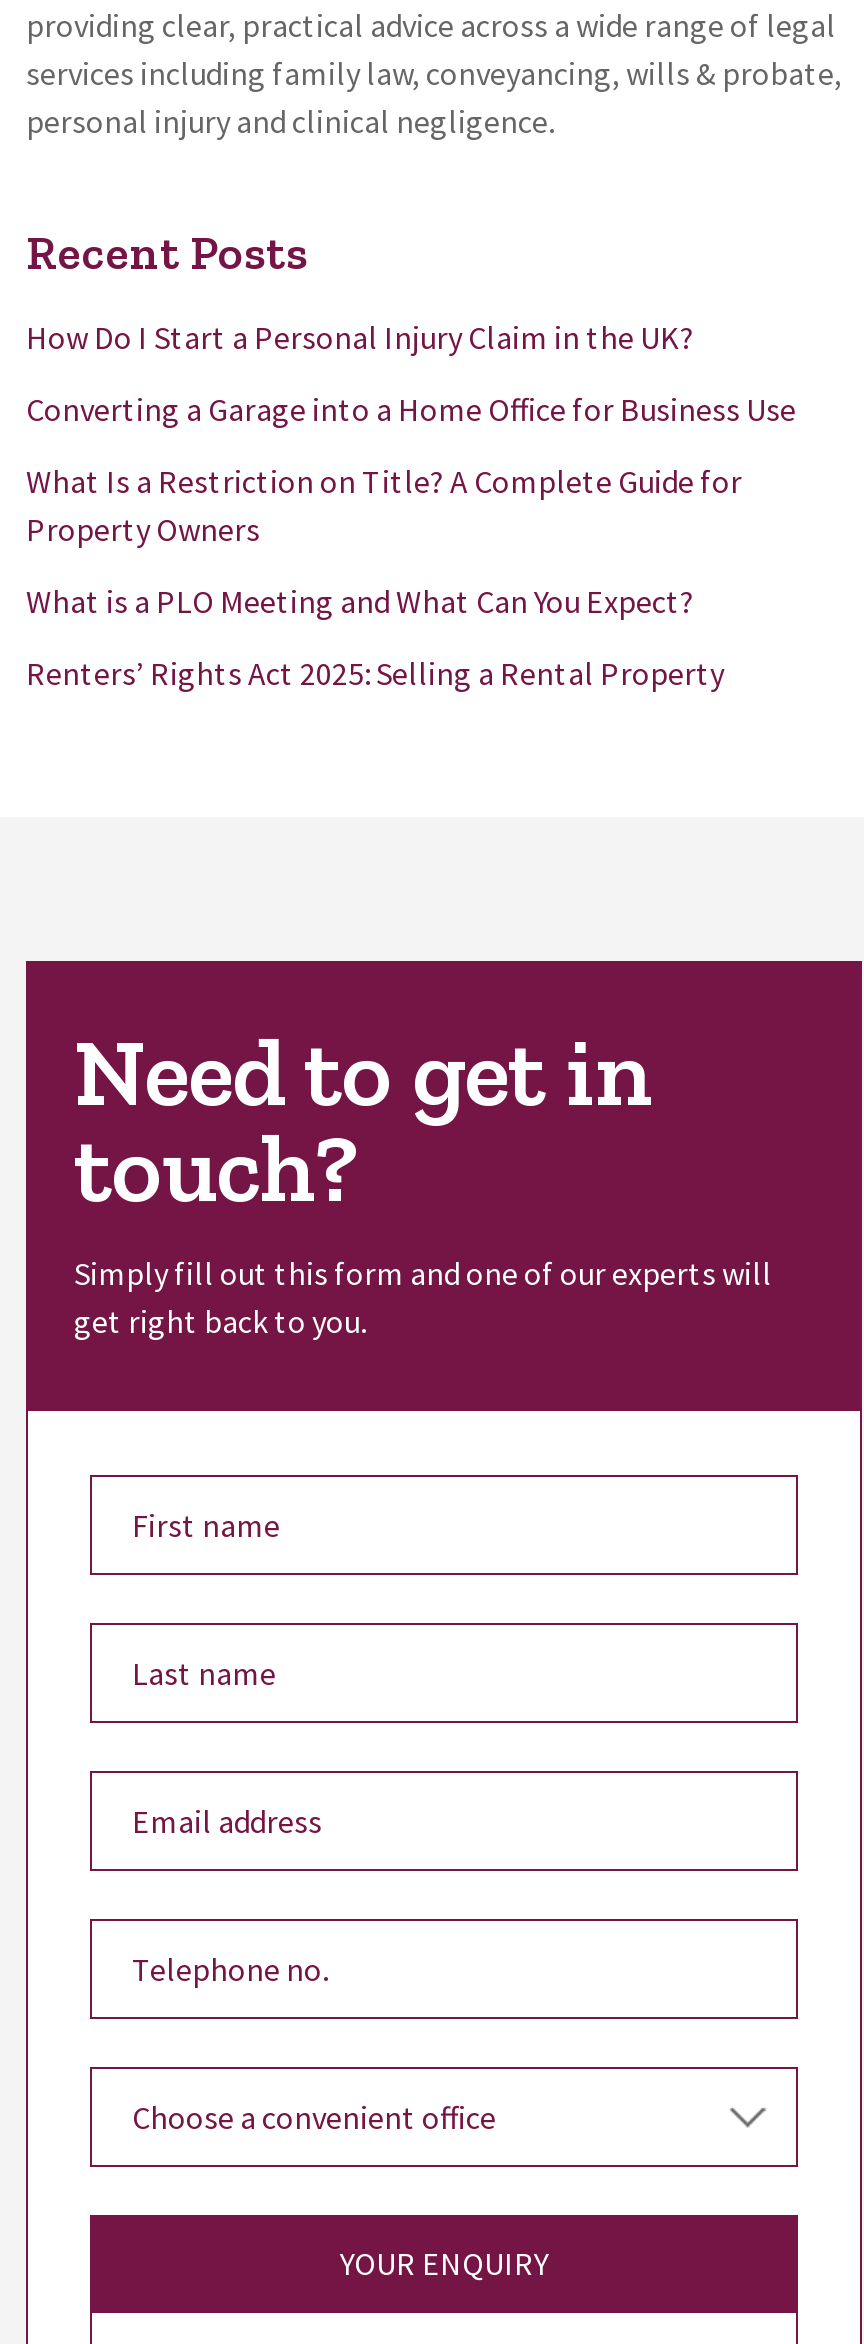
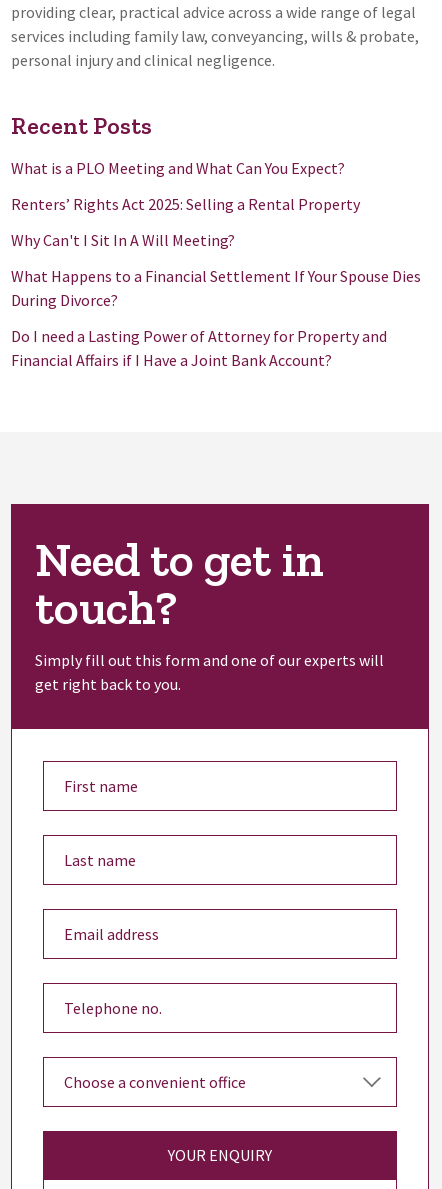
[26,316,796,548] How Do I Start a Personal Injury Claim in the UK? | Converting a Garage into a Home Office for Business Use | What Is a Restriction on Title? A Complete Guide for | Property Owners -> none
moved [26,580,724,692] -> [11,158,360,214]: What is a PLO Meeting and What Can You Expect? | Renters’ Rights Act 2025: Selling a Rental Property
none -> [11,230,421,370] Why Can't I Sit In A Will Meeting? | What Happens to a Financial Settlement If Your Spouse Dies | During Divorce? | Do I need a Lasting Power of Attorney for Property and | Financial Affairs if I Have a Joint Bank Account?

